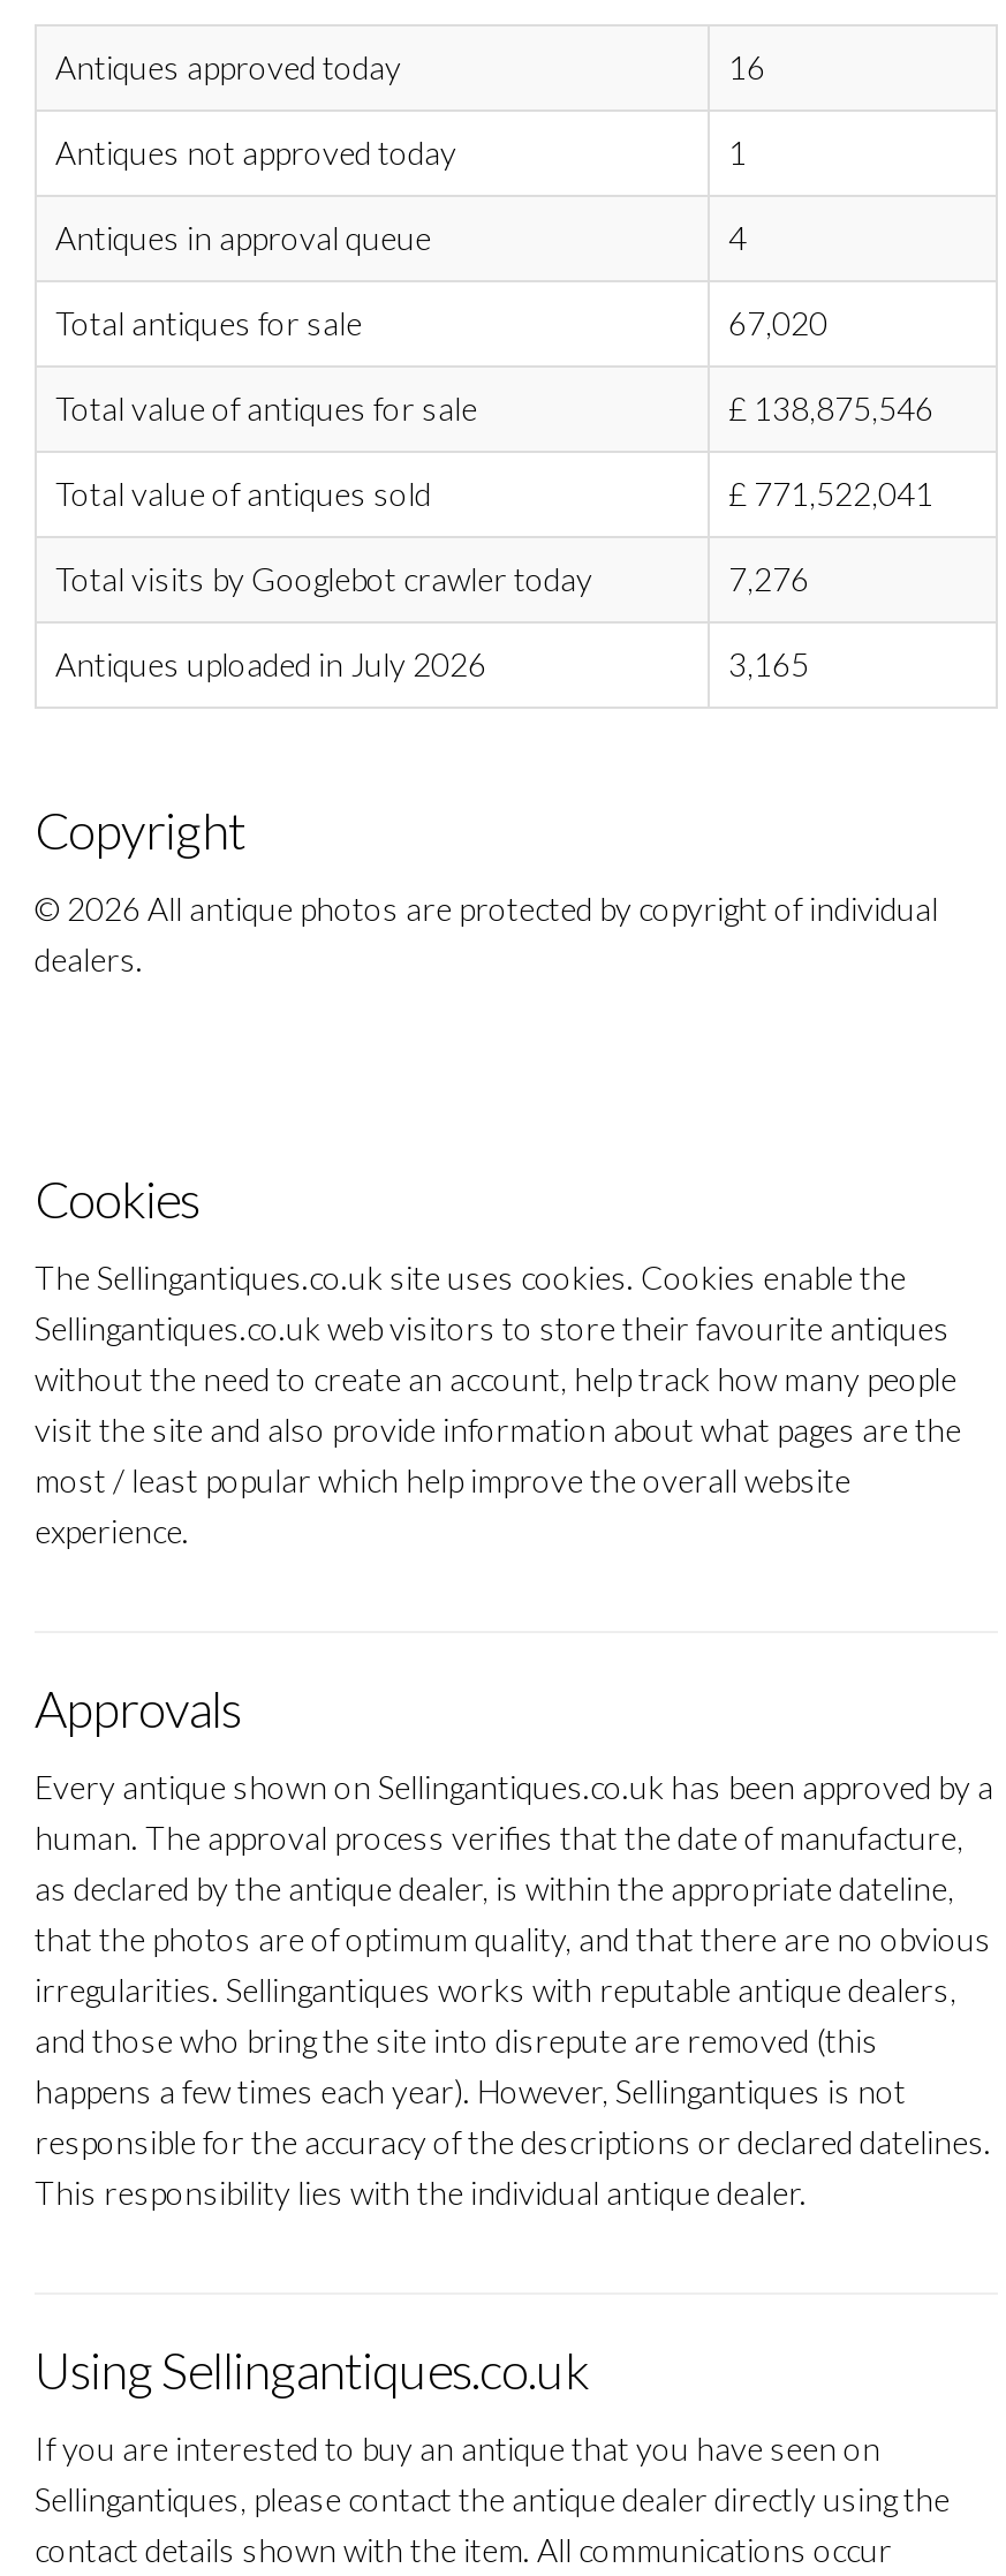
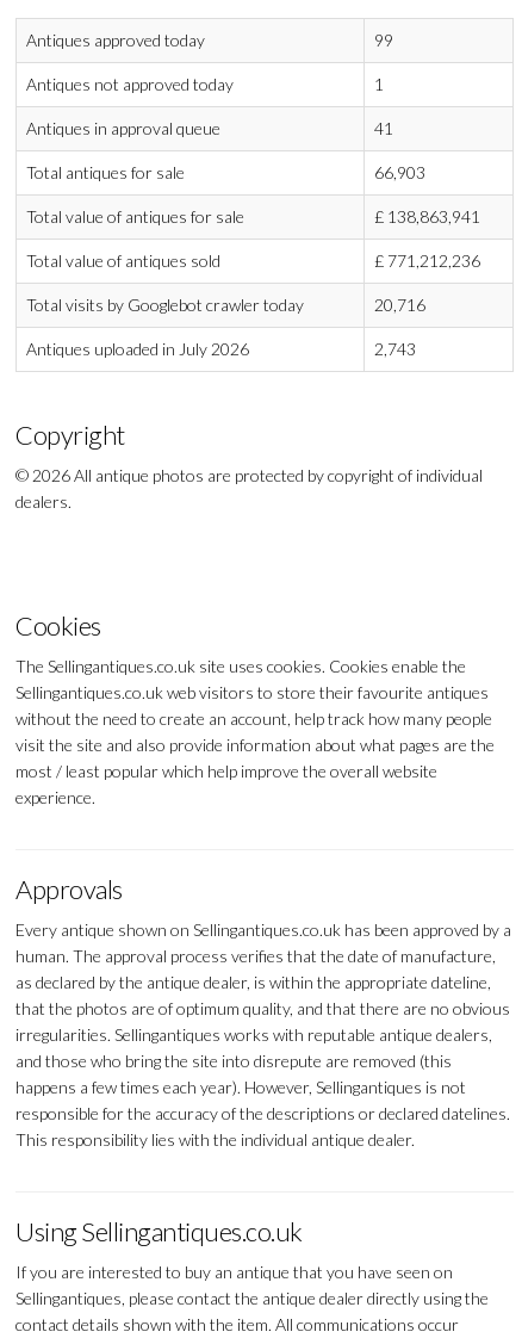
[728,47,765,86] 16 -> [374,30,393,50] 99
[728,218,747,257] 4 -> [374,118,393,138] 41
[728,303,827,342] 67,020 -> [374,162,425,182] 66,903
[728,388,933,427] £138,875,546 -> [374,206,480,226] £138,863,941
[728,473,933,513] £771,522,041 -> [374,250,480,271] £771,212,236
[728,559,809,598] 7,276 -> [374,294,425,315] 20,716
[728,644,809,683] 3,165 -> [374,339,416,359] 2,743

